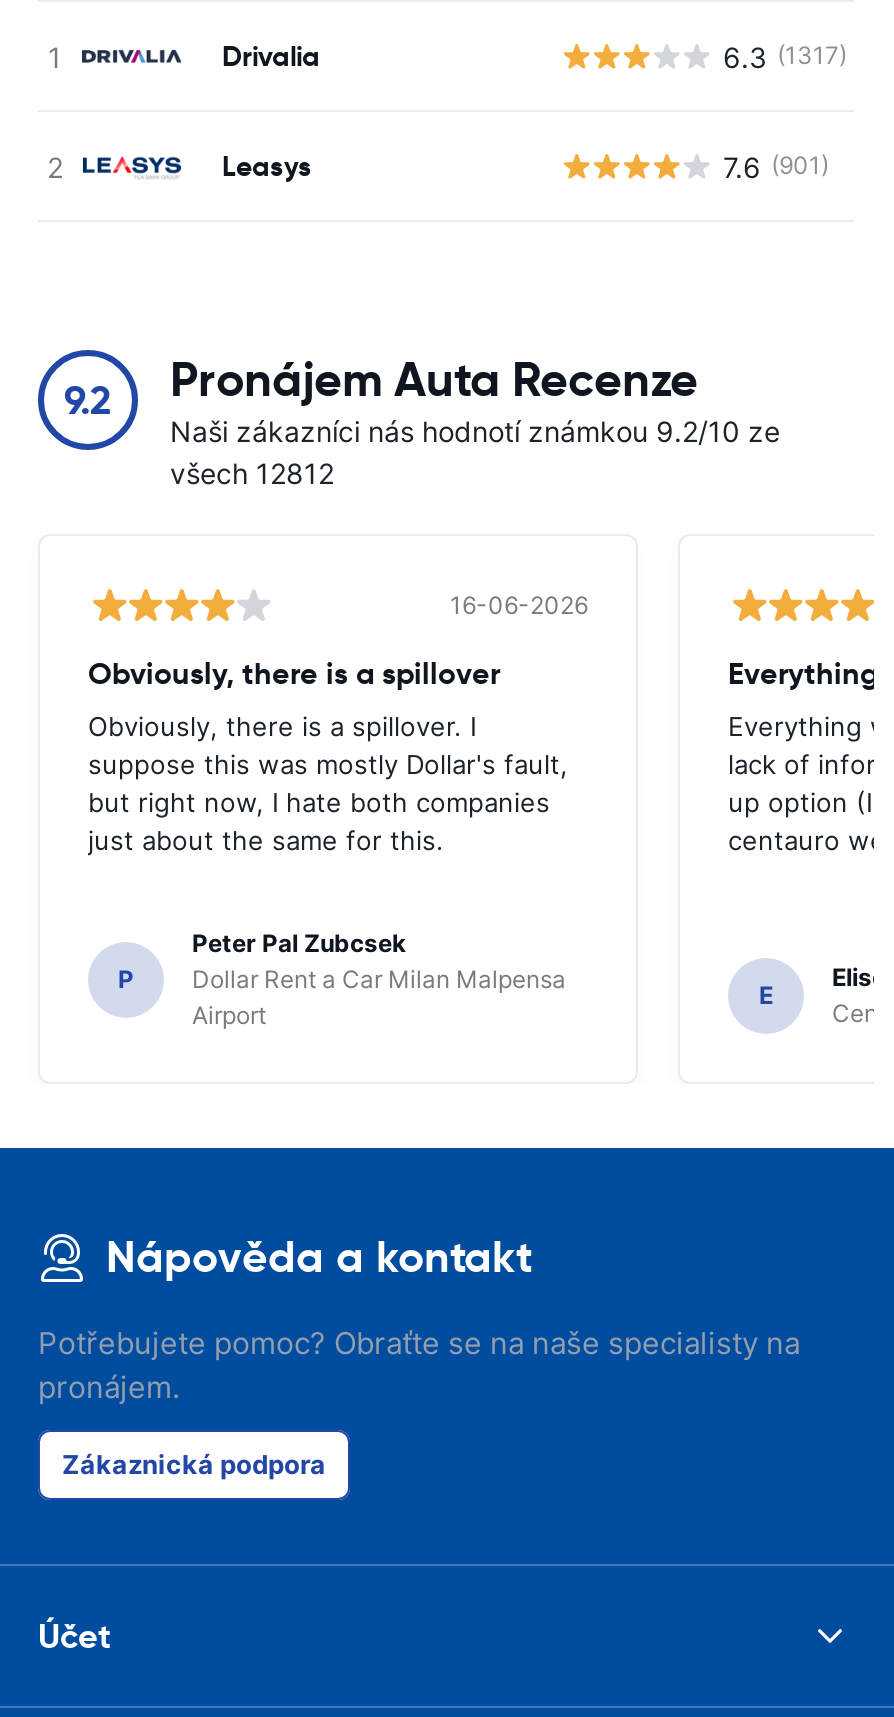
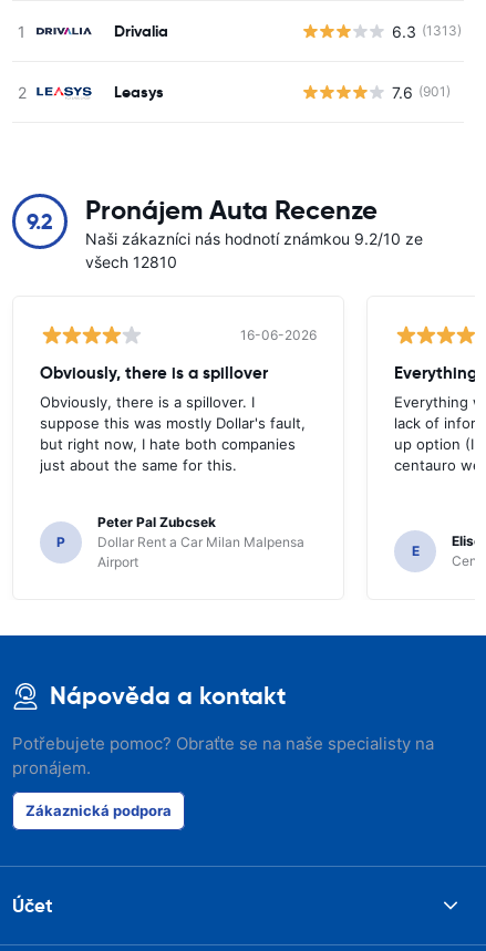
[723,39,847,73] 6.3 (1317) -> [391,22,461,40] 6.3 (1313)
[170,456,334,490] všech 12812 -> [85,252,177,271] všech 12810

